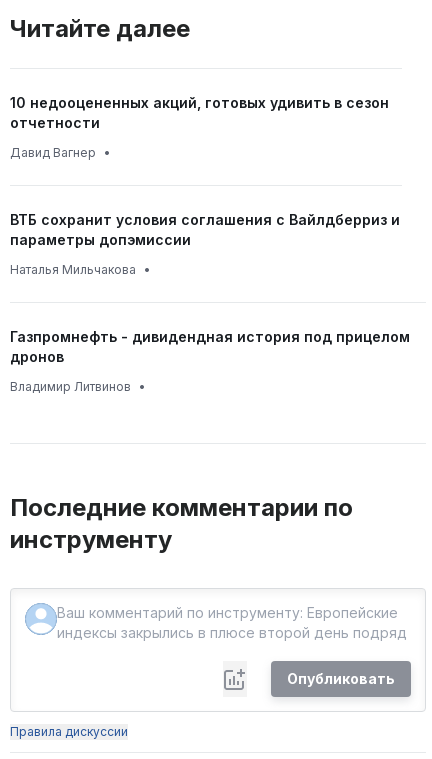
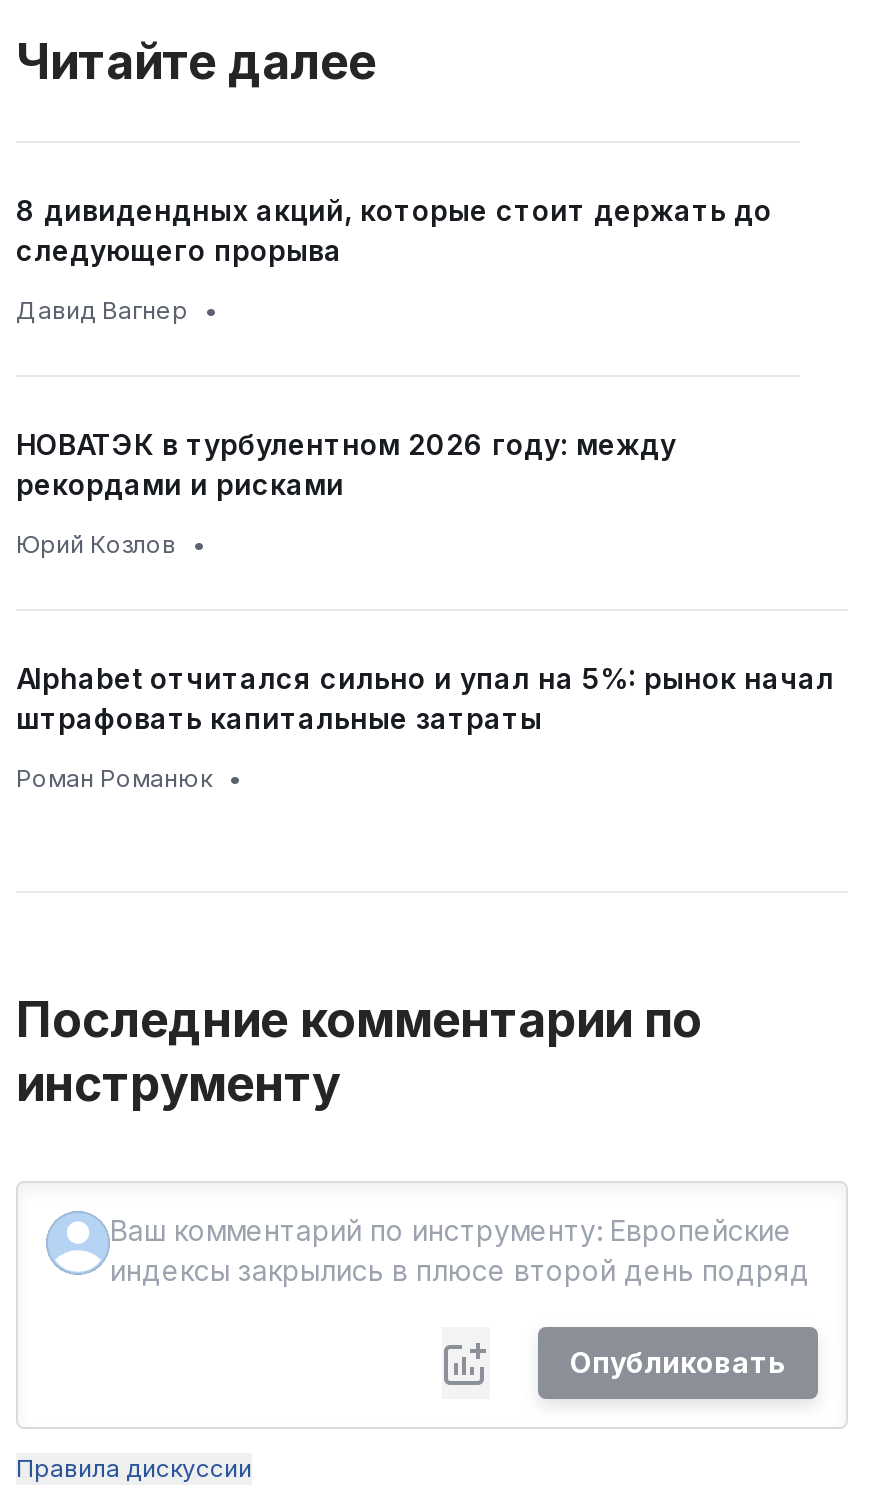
[10,94,389,131] 10 недооцененных акций, готовых удивить в сезон | отчетности -> [16,194,772,268] 8 дивидендных акций, которые стоит держать до | следующего прорыва
[10,211,400,248] ВТБ сохранит условия соглашения с Вайлдберриз и | параметры допэмиссии -> [16,428,676,502] НОВАТЭК в турбулентном 2026 году: между | рекордами и рисками
[10,262,151,277] Наталья Мильчакова • -> [16,530,206,560] Юрий Козлов •
[10,328,410,365] Газпромнефть - дивидендная история под прицелом | дронов -> [16,662,834,736] Alphabet отчитался сильно и упал на 5%: рынок начал | штрафовать капитальные затраты
[10,379,146,394] Владимир Литвинов • -> [16,764,242,794] Роман Романюк •

